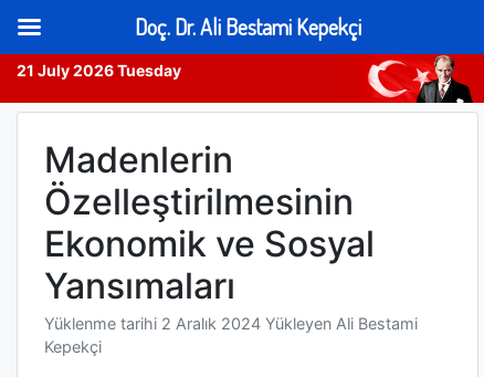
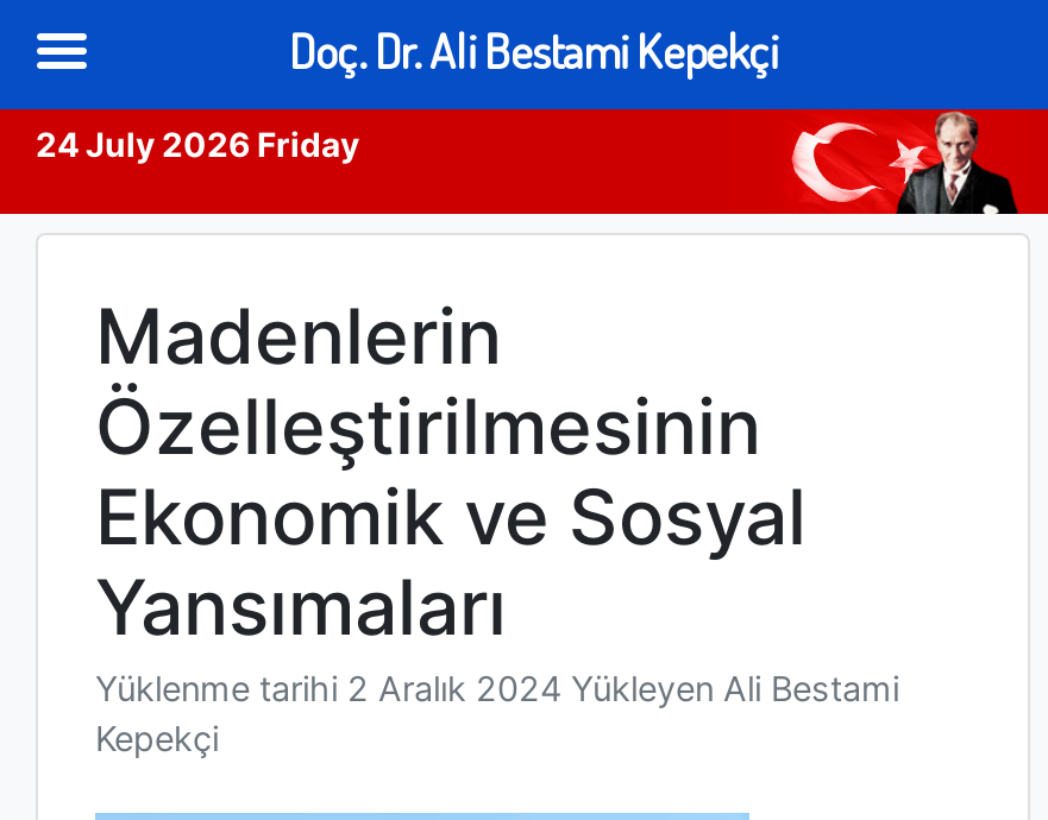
[17,61,181,80] 21 July 2026 Tuesday -> [36,124,359,164] 24 July 2026 Friday

